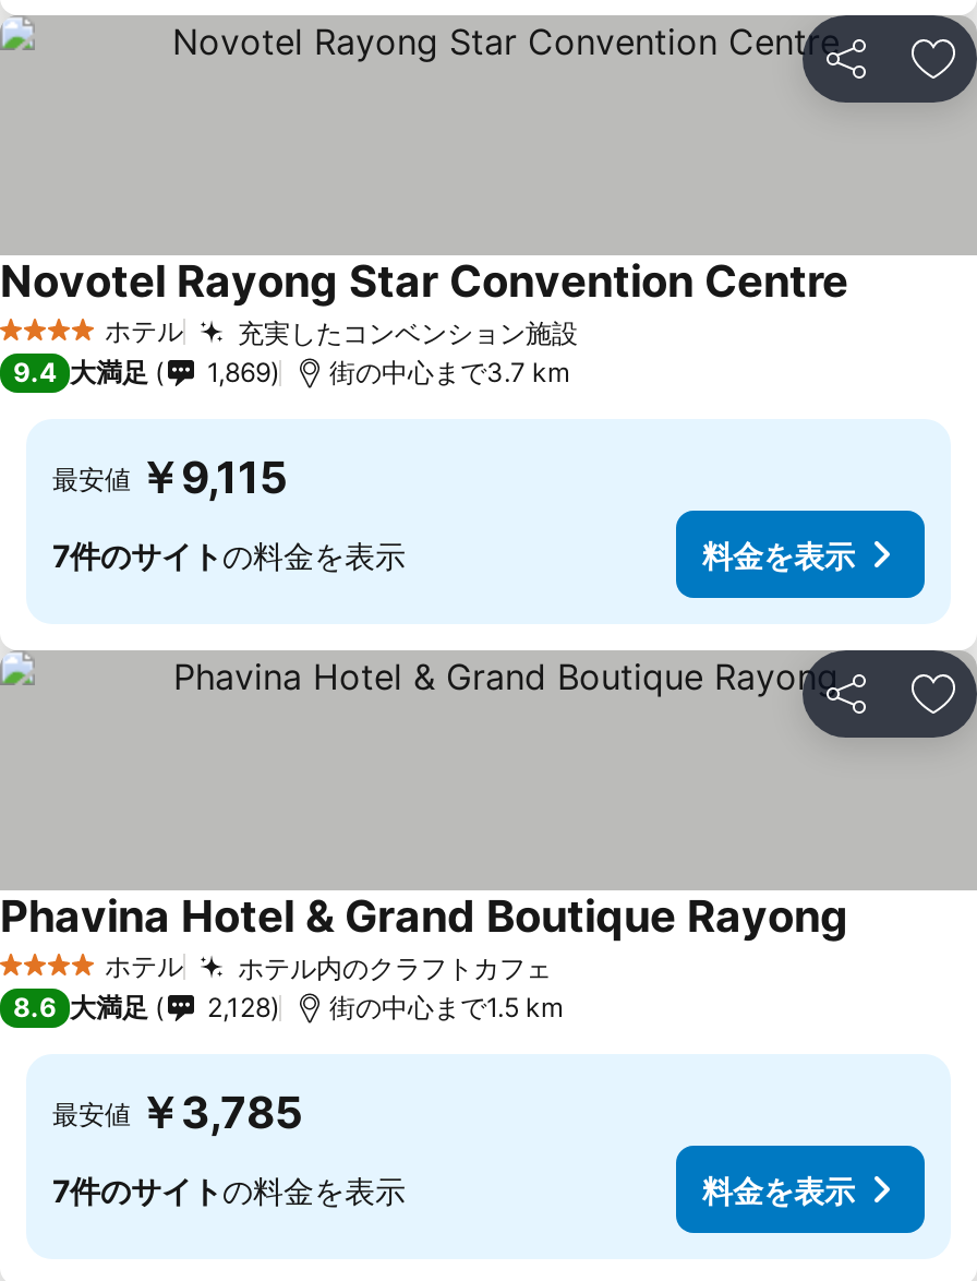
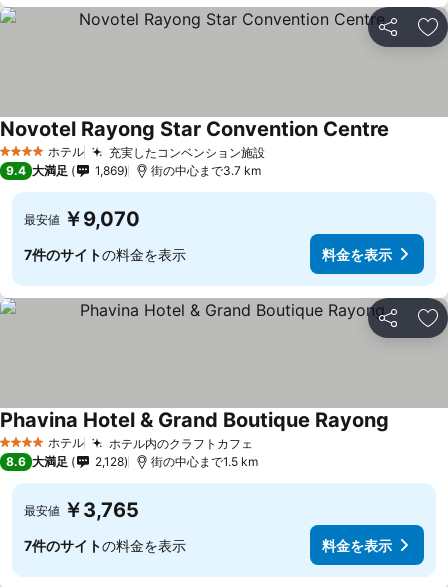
[52,452,288,504] 最安値 ￥9,115 -> [24,207,140,231] 最安値 ￥9,070
[52,1087,303,1139] 最安値 ￥3,785 -> [24,498,139,522] 最安値 ￥3,765

